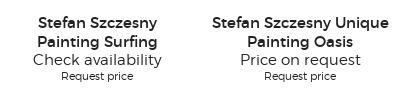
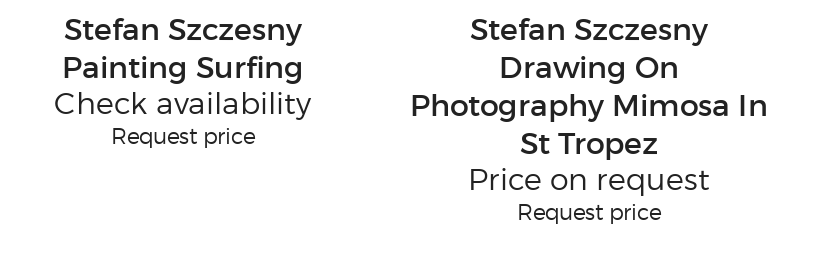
[211,13,388,51] Stefan Szczesny Unique | Painting Oasis -> [410,9,768,161] Stefan Szczesny | Drawing On | Photography Mimosa In | St Tropez

